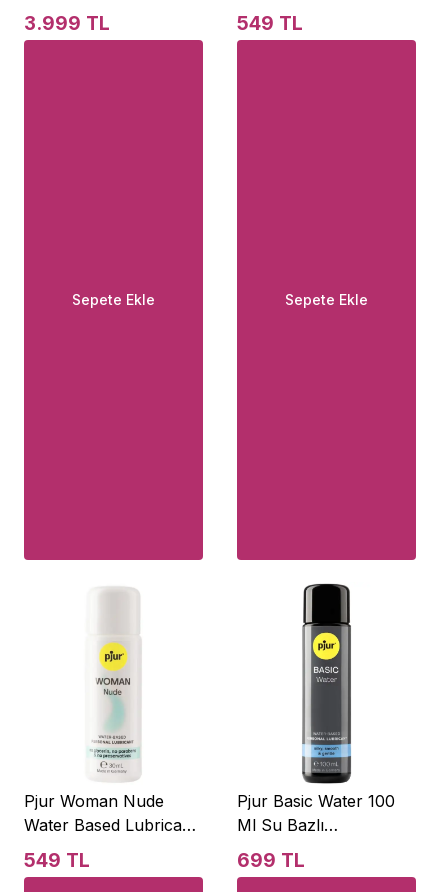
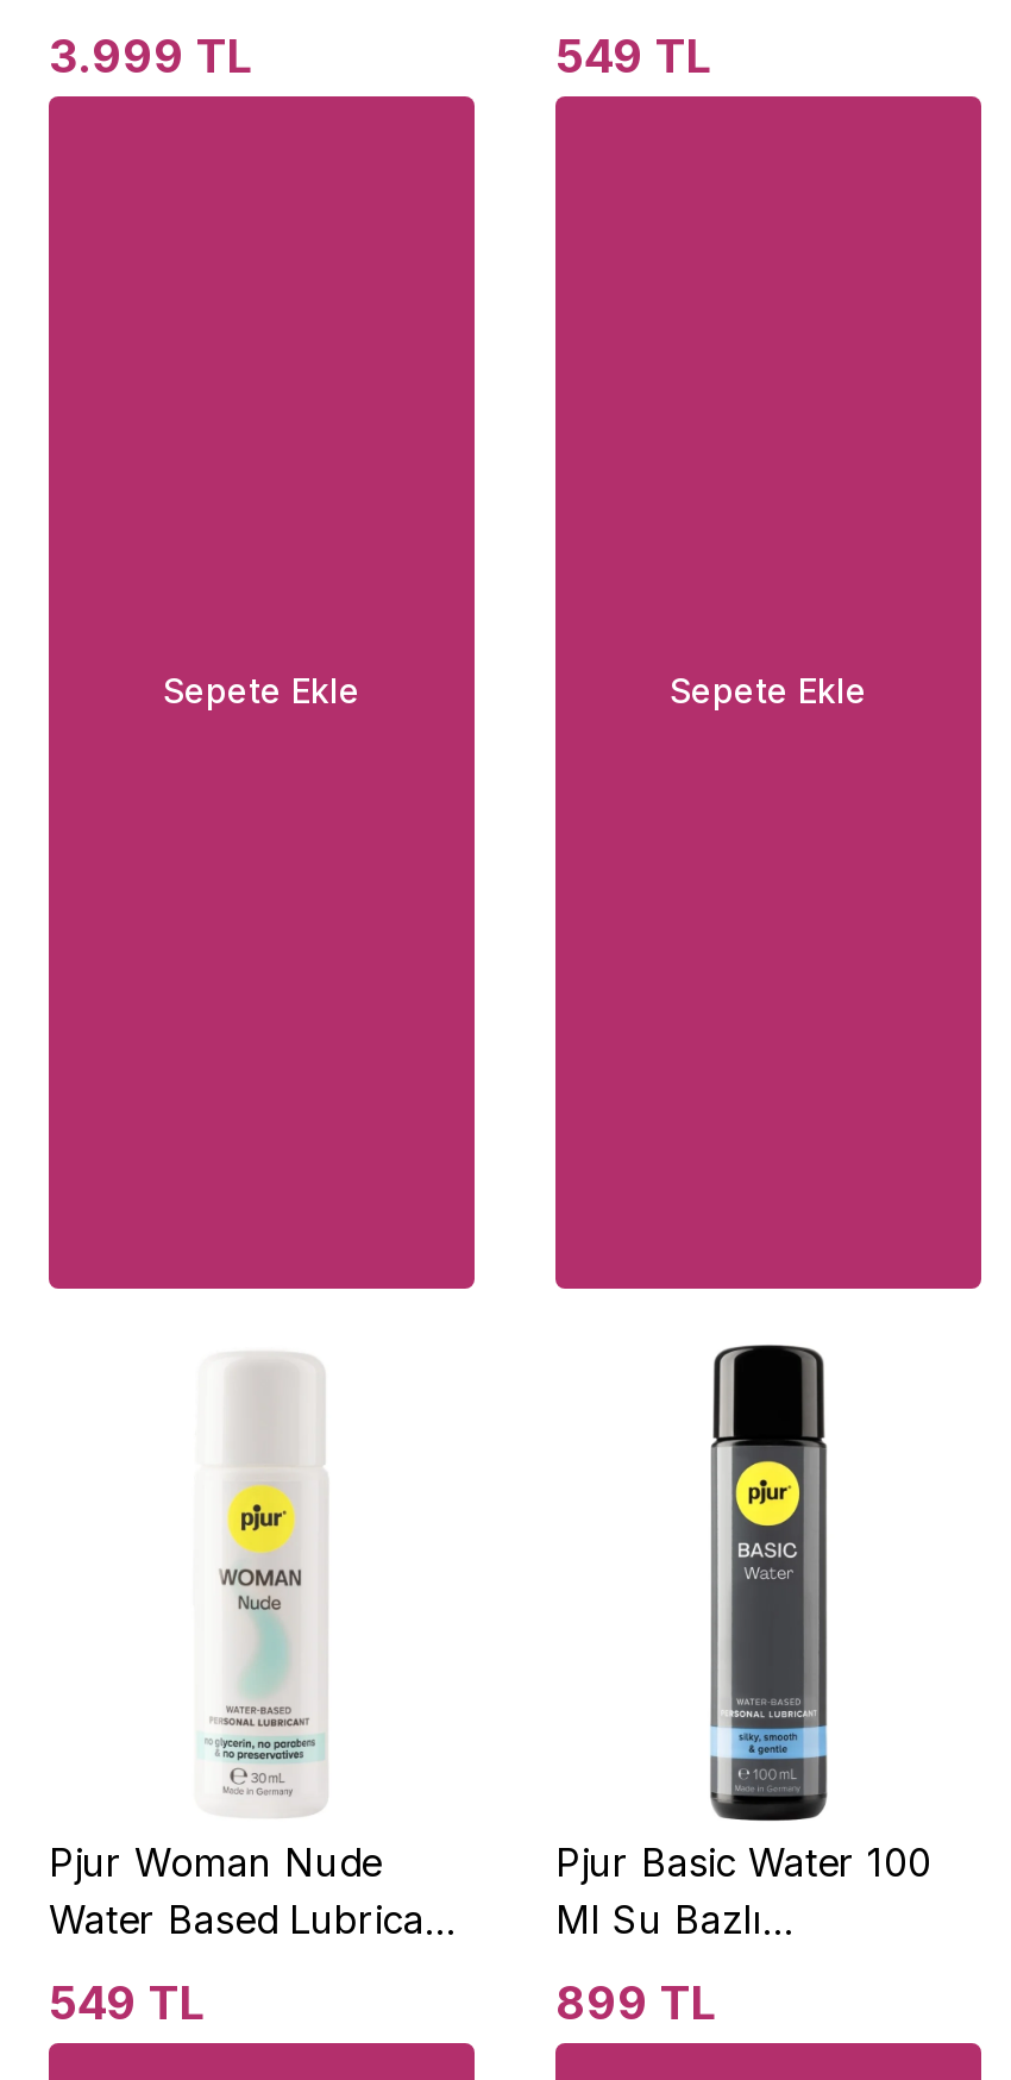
[237,849,305,872] 699 TL -> [555,1977,717,2031] 899 TL

